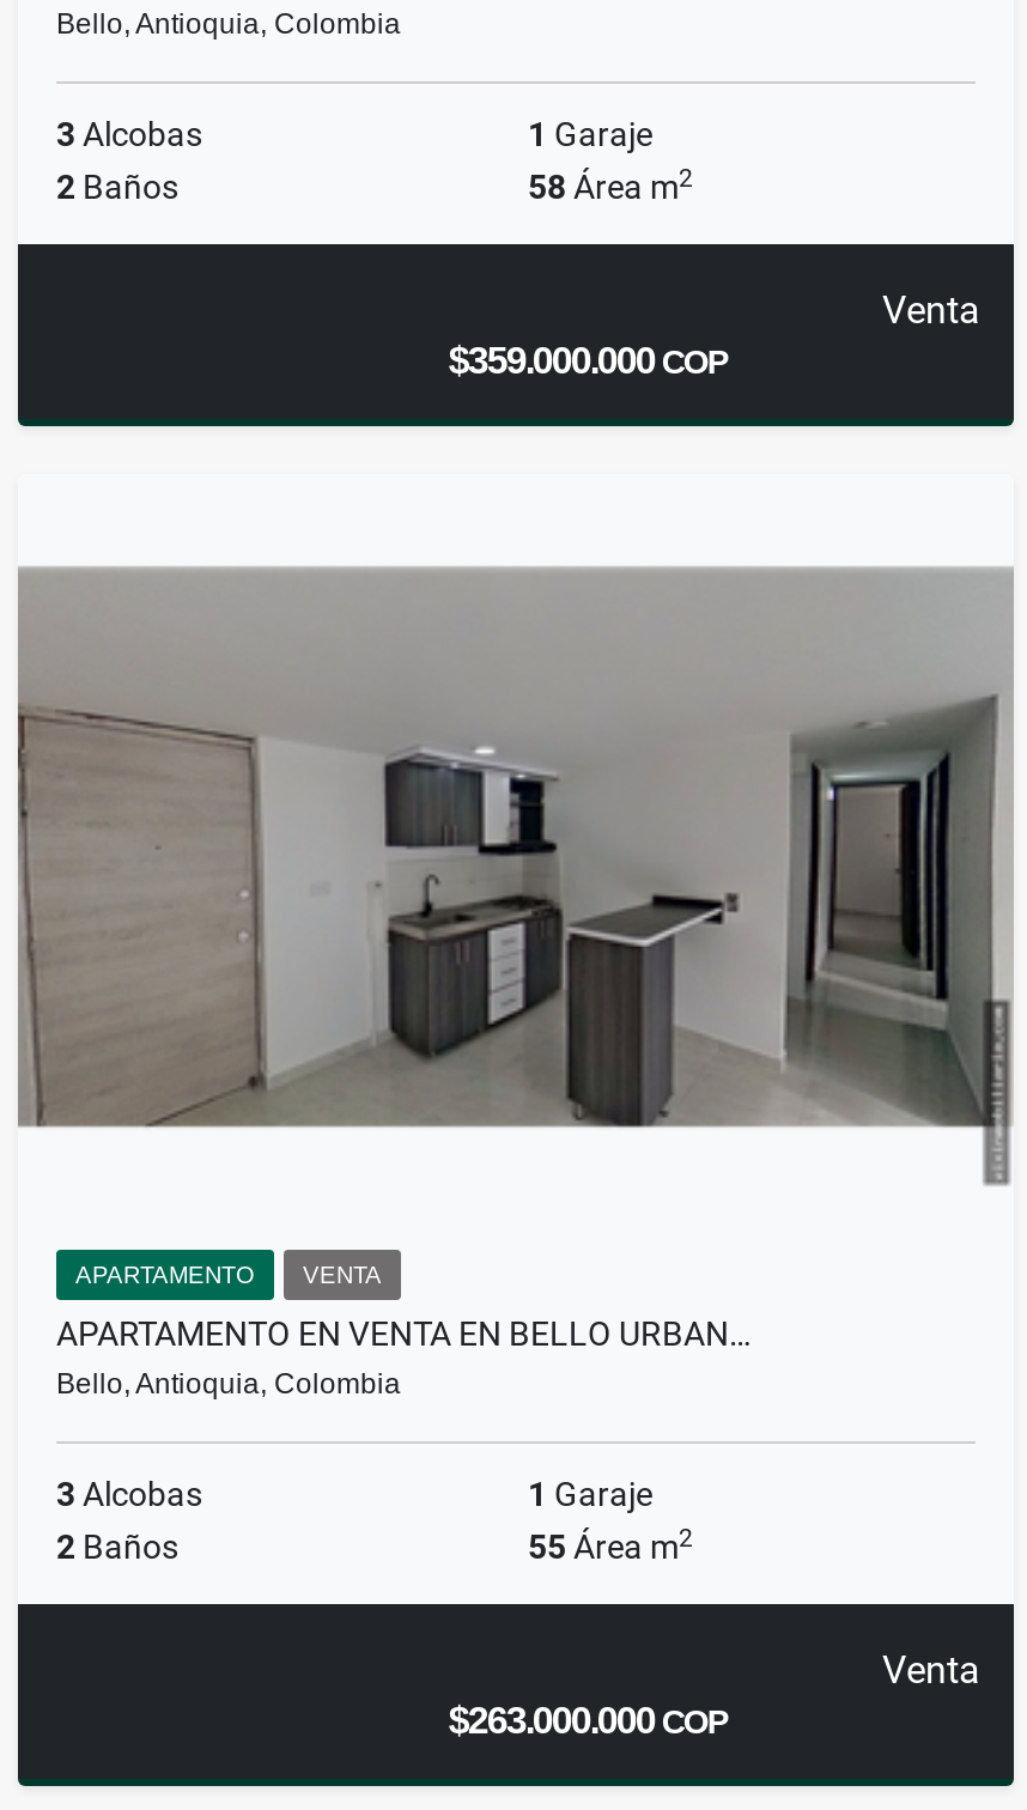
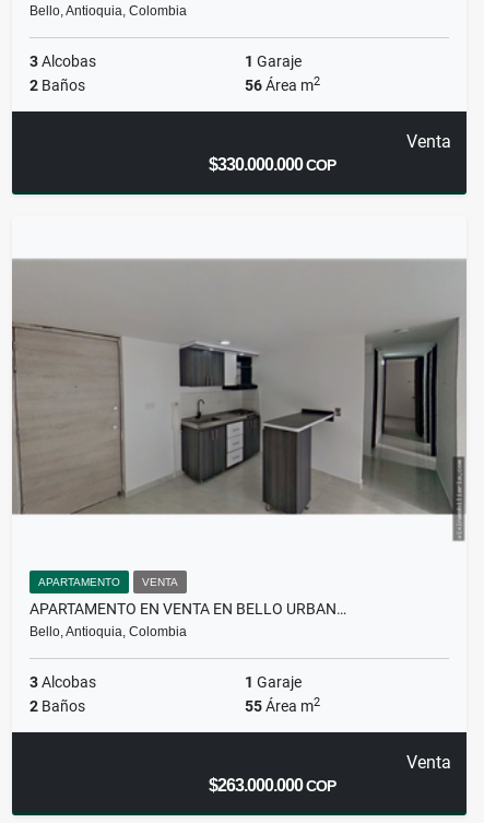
[528,163,693,206] 58 Área m2 -> [245,74,320,94] 56 Área m2
[448,340,726,381] $359.000.000 COP -> [208,155,335,174] $330.000.000 COP

